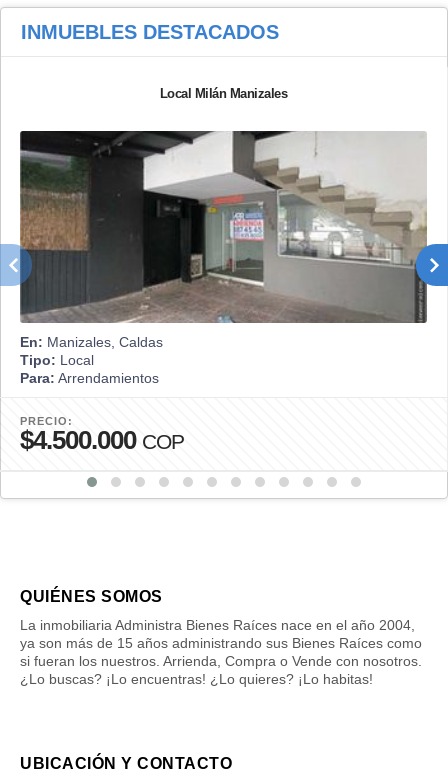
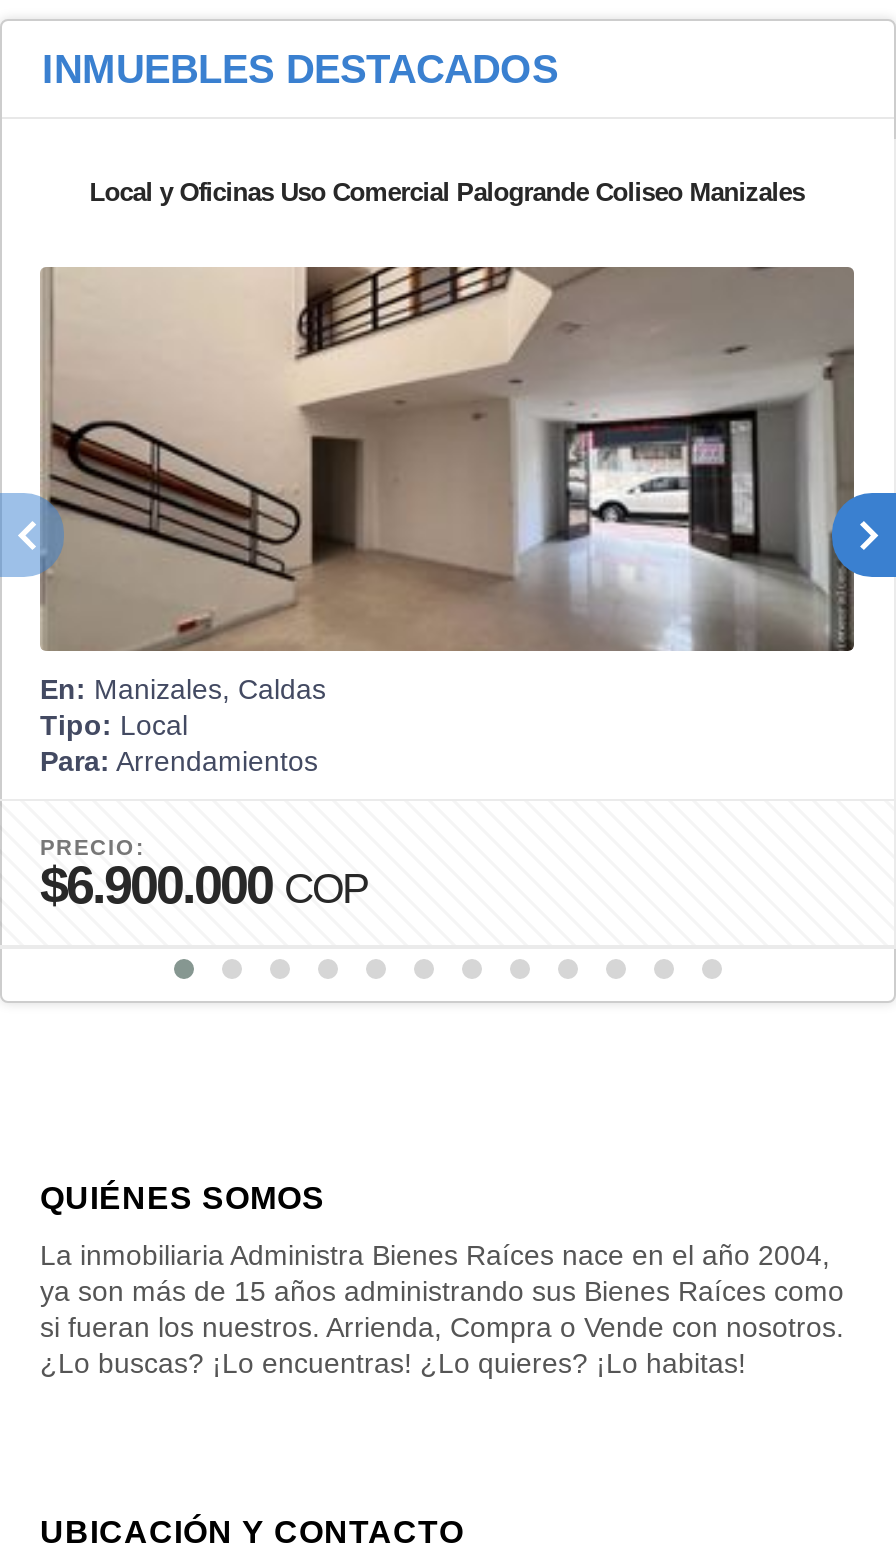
[160,86,287,101] Local Milán Manizales -> [90,177,804,207] Local y Oficinas Uso Comercial Palogrande Coliseo Manizales
[20,130,427,324] [image] -> [40,265,854,651] [image]
[20,425,184,455] $4.500.000 COP -> [40,855,368,915] $6.900.000 COP

